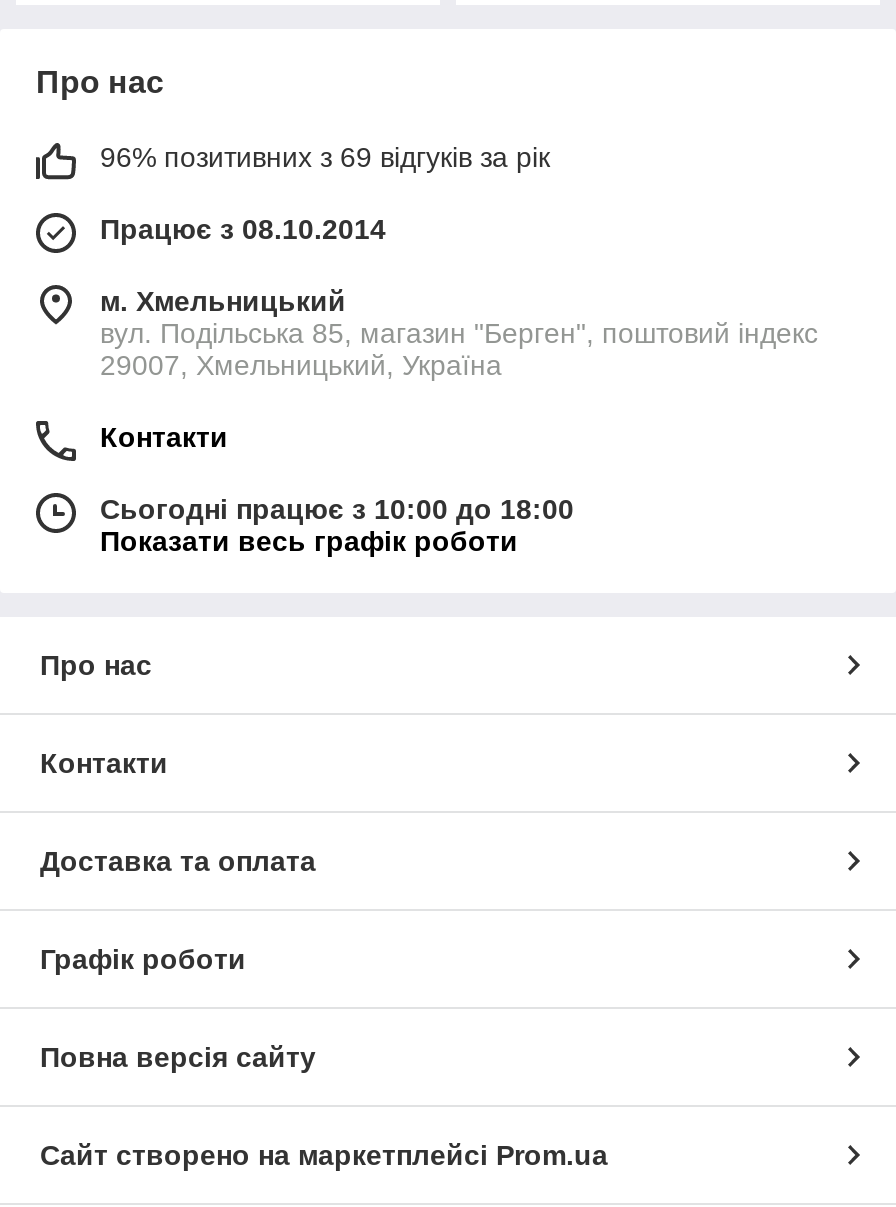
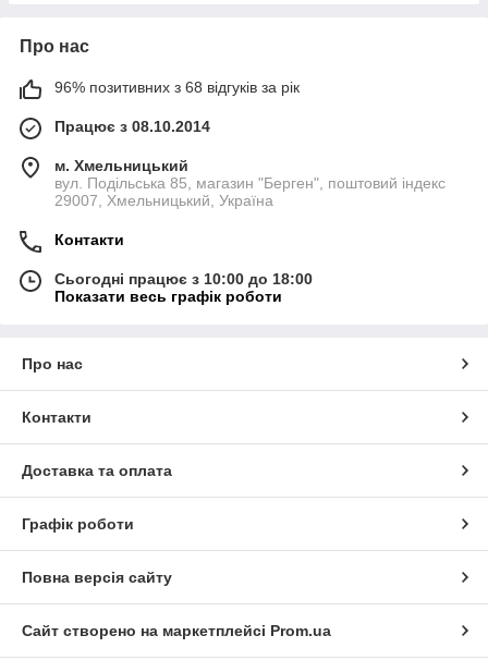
[100,141,550,173] 96% позитивних з 69 відгуків за рік -> [54,78,300,96] 96% позитивних з 68 відгуків за рік

